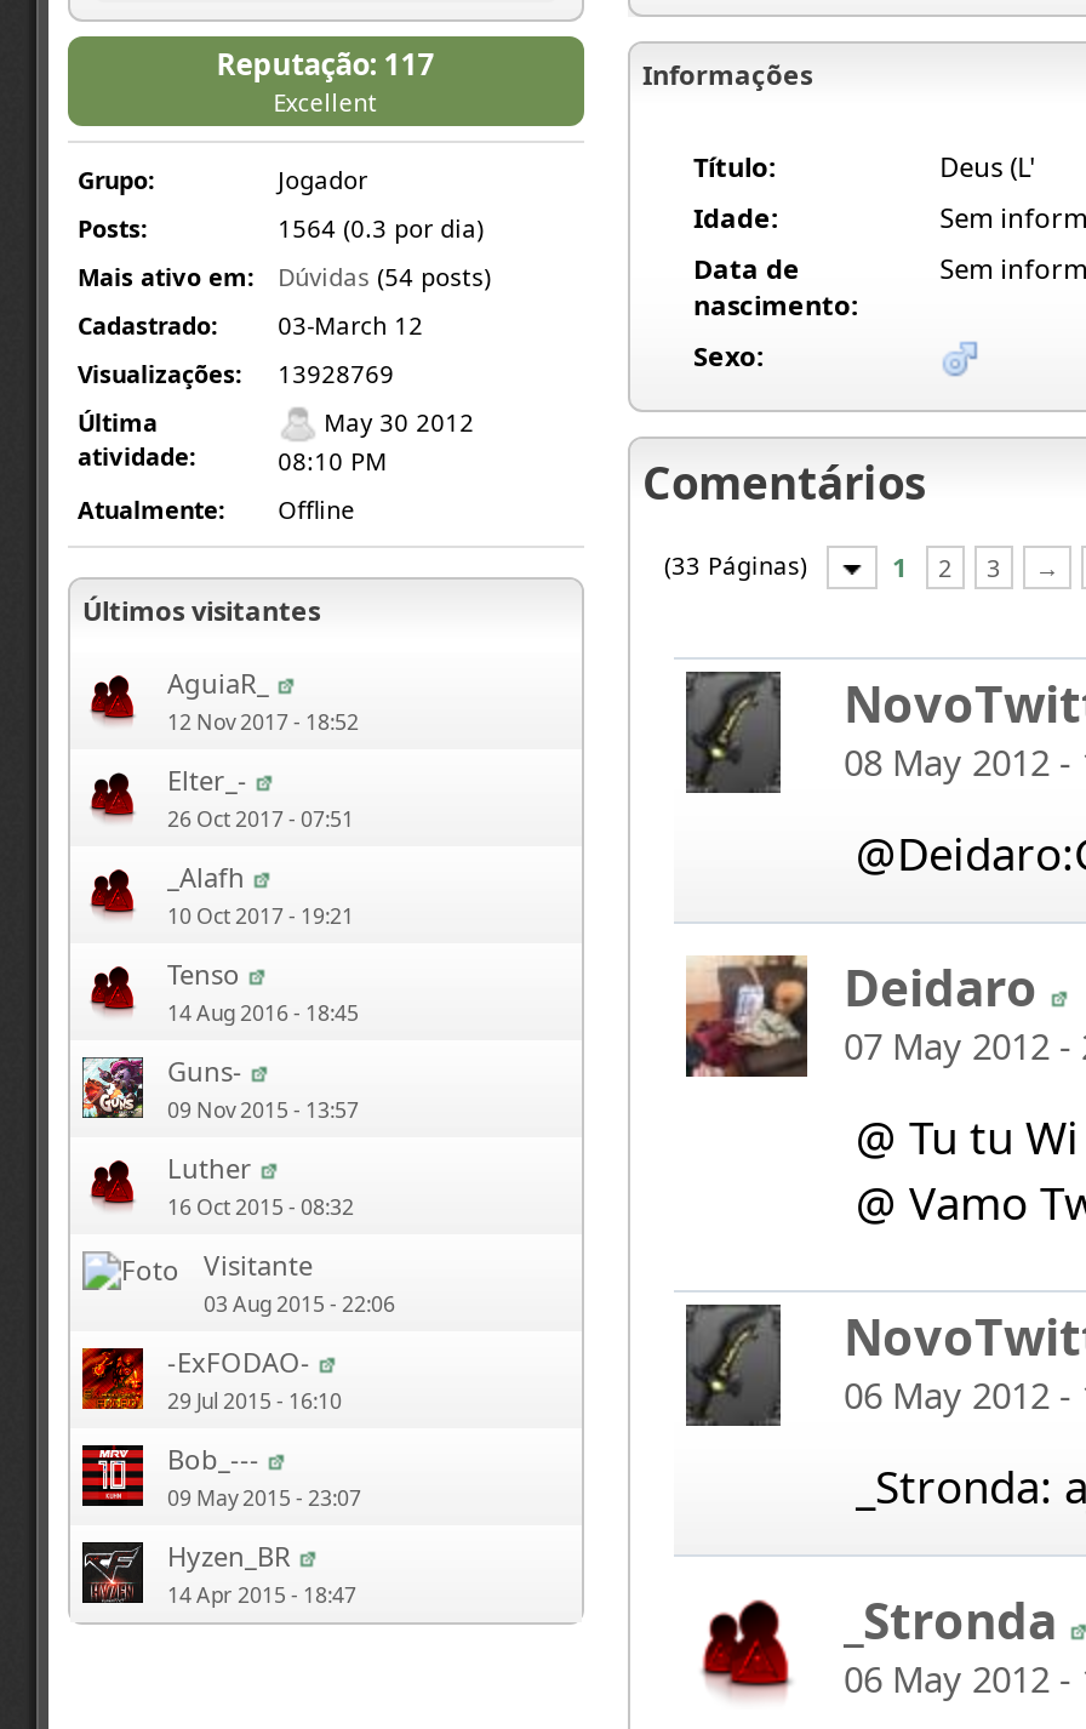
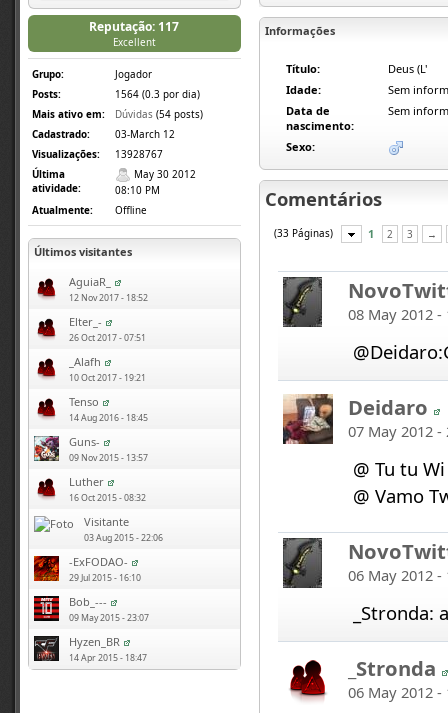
[78,356,394,390] Visualizações: 13928769 -> [32,147,163,161] Visualizações: 13928767

